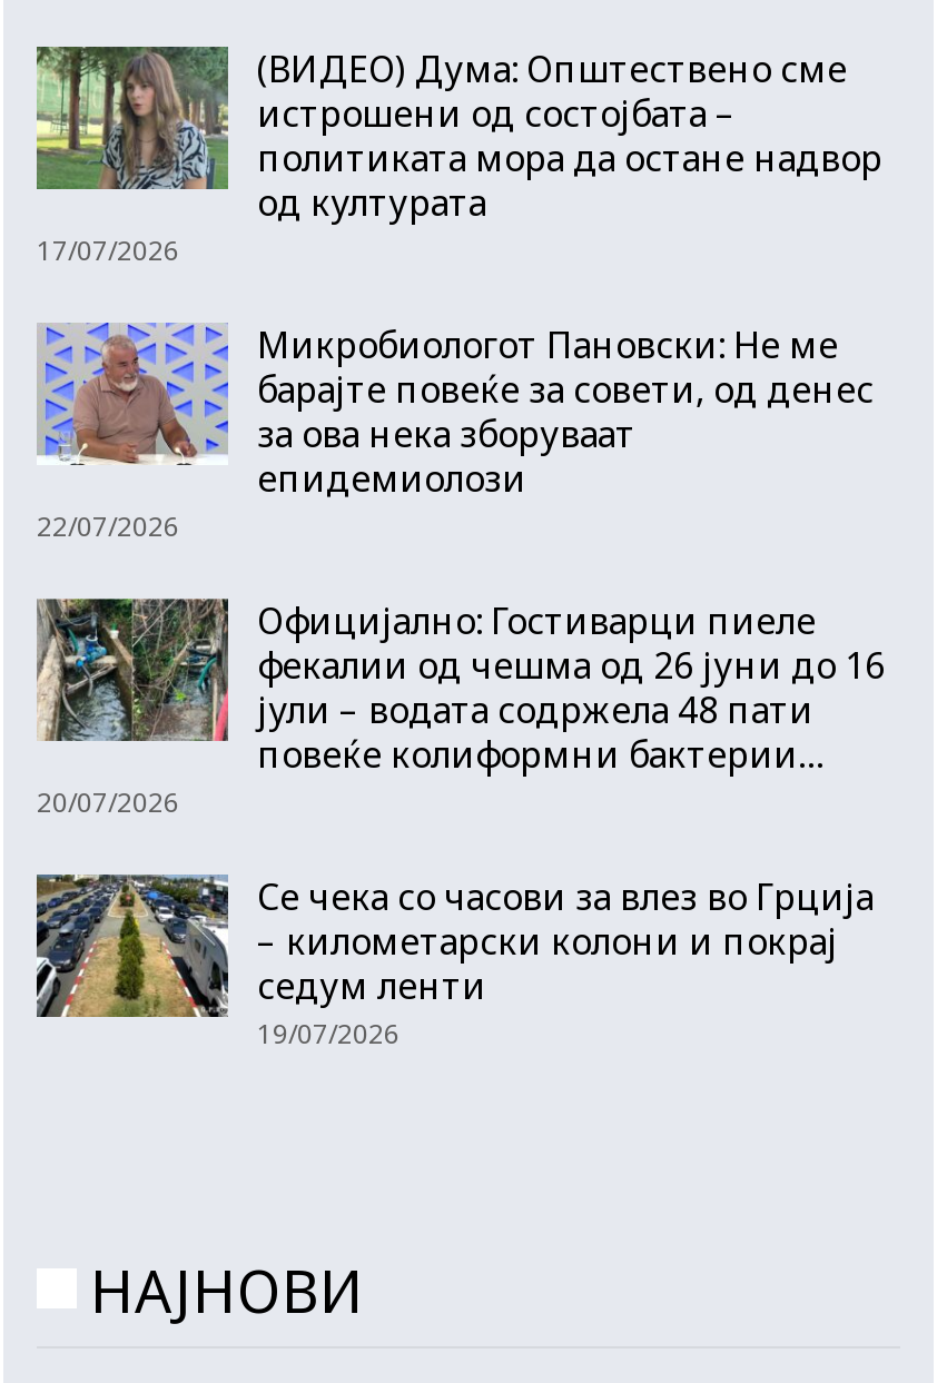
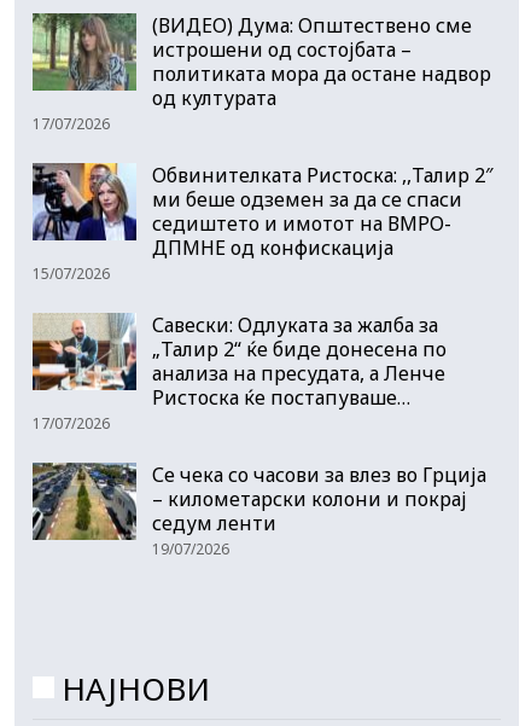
[37,320,874,545] [image] | Микробиологот Пановски: Не ме | барајте повеќе за совети, од денес | за ова нека зборуваат | епидемиолози | 22/07/2026 -> [31,162,494,284] [image] | Обвинителката Ристоска: ,,Талир 2″ | ми беше одземен за да се спаси | седиштето и имотот на ВМРО- | ДПМНЕ од конфискација | 15/07/2026
[37,596,885,821] [image] | Официјално: Гостиварци пиеле | фекалии од чешма од 26 јуни до 16 | јули – водата содржела 48 пати | повеќе колиформни бактерии… | 20/07/2026 -> [31,312,447,434] [image] | Савески: Одлуката за жалба за | „Талир 2“ ќе биде донесена по | анализа на пресудата, а Ленче | Ристоска ќе постапуваше… | 17/07/2026

